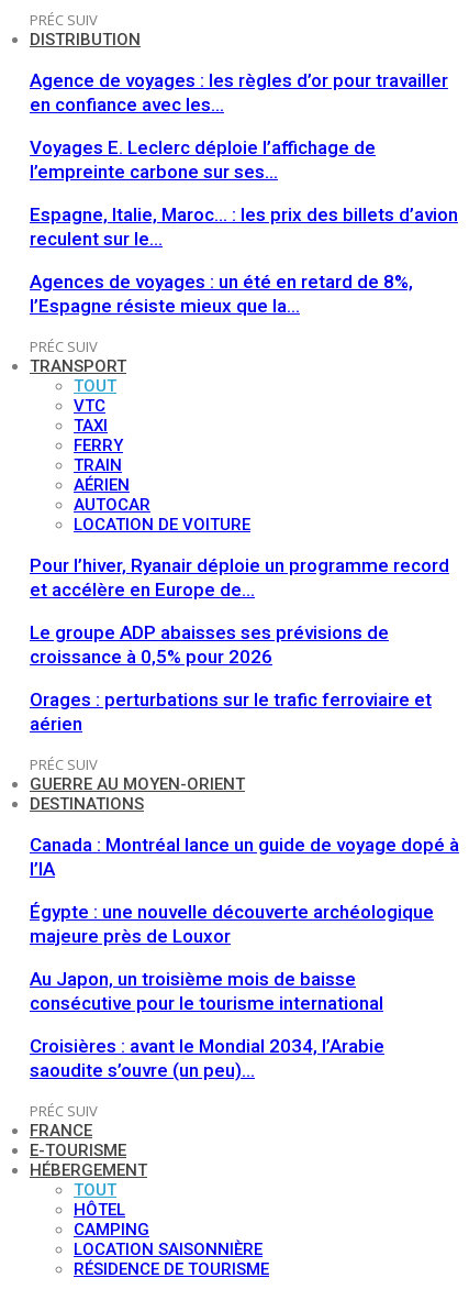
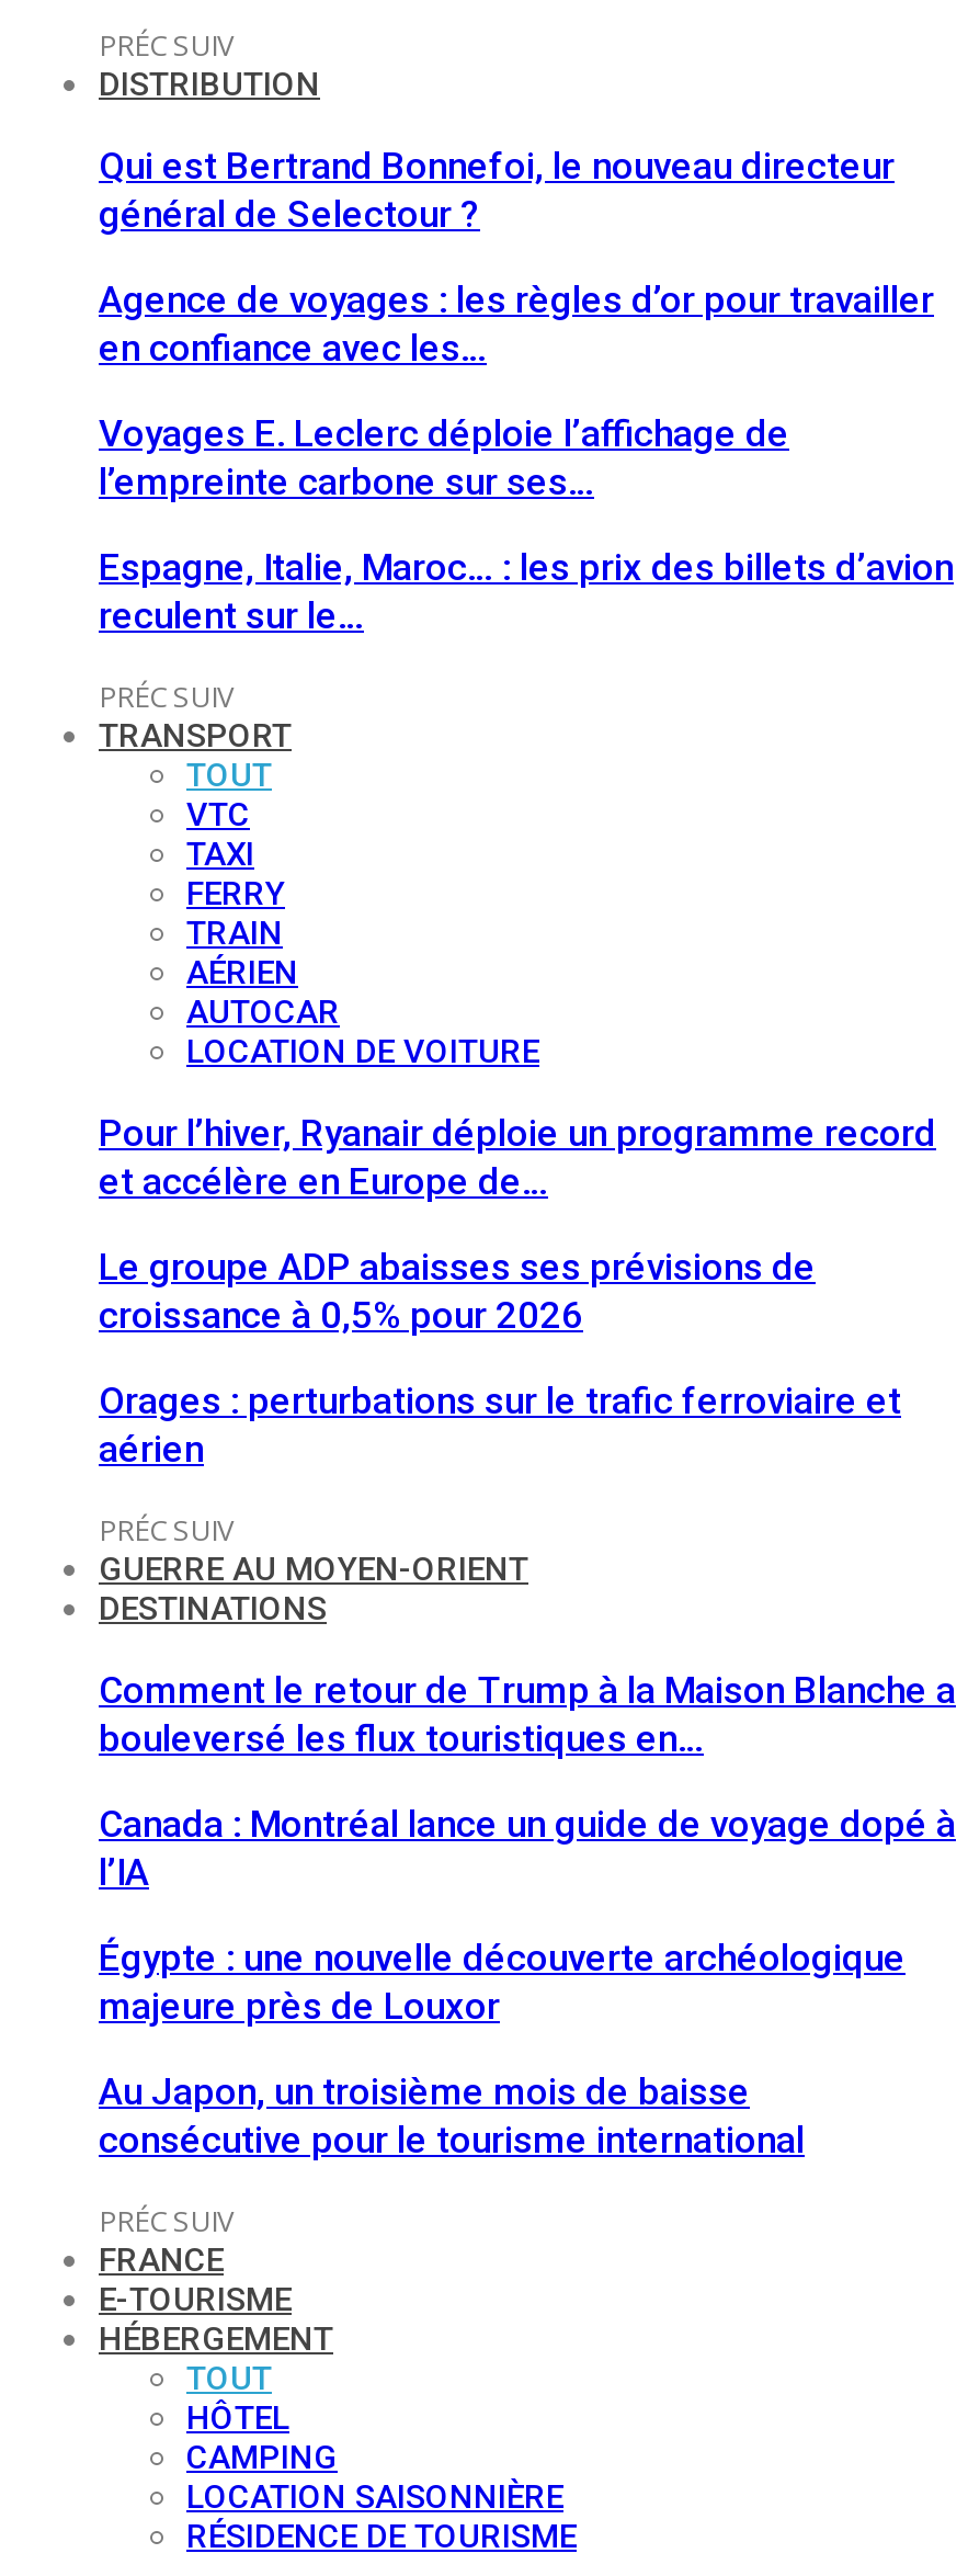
none -> [99,144,895,236] Qui est Bertrand Bonnefoi, le nouveau directeur | général de Selectour ?
moved [30,69,458,250] -> [99,277,954,637]: Agence de voyages : les règles d’or pour travailler | en confiance avec les… | Voyages E. Leclerc déploie l’affichage de | l’empreinte carbone sur ses… | Espagne, Italie, Maroc… : les prix des billets d’avion | reculent sur le…
[30,271,413,317] Agences de voyages : un été en retard de 8%, | l’Espagne résiste mieux que la… -> none
none -> [99,1668,956,1760] Comment le retour de Trump à la Maison Blanche a | bouleversé les flux touristiques en…
moved [30,834,459,1014] -> [99,1802,956,2161]: Canada : Montréal lance un guide de voyage dopé à | l’IA | Égypte : une nouvelle découverte archéologique | majeure près de Louxor | Au Japon, un troisième mois de baisse | consécutive pour le tourisme international
[30,1035,384,1081] Croisières : avant le Mondial 2034, l’Arabie | saoudite s’ouvre (un peu)… -> none

